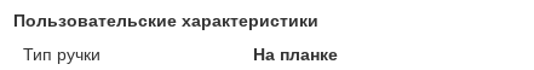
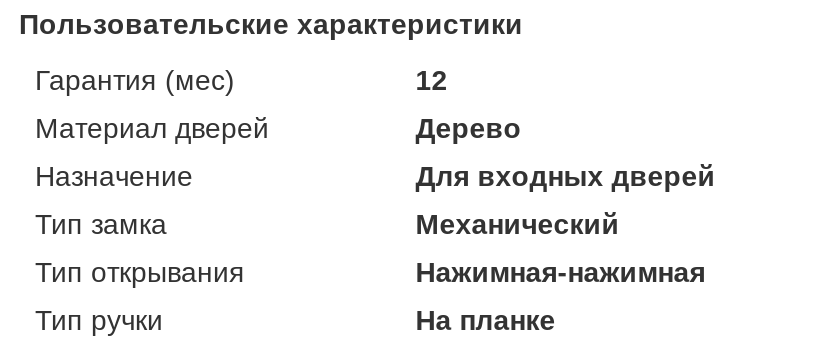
none -> [35,64,715,288] Гарантия (мес) | 12 | Материал дверей | Дерево | Назначение | Для входных дверей | Тип замка | Механический | Тип открывания | Нажимная-нажимная

